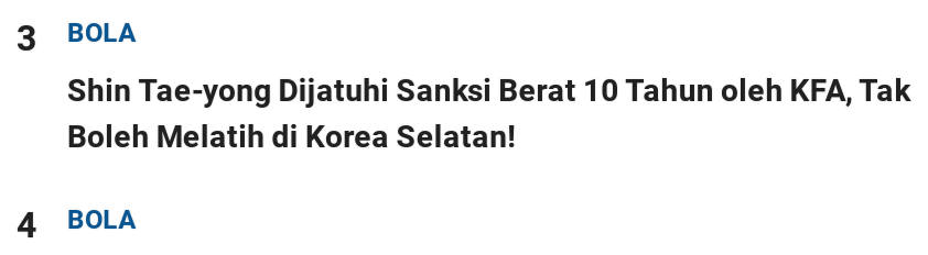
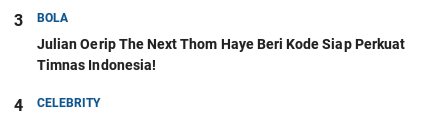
[67,73,910,154] Shin Tae-yong Dijatuhi Sanksi Berat 10 Tahun oleh KFA, Tak | Boleh Melatih di Korea Selatan! -> [37,36,405,73] Julian Oerip The Next Thom Haye Beri Kode Siap Perkuat | Timnas Indonesia!
[67,204,136,235] BOLA -> [37,96,100,110] CELEBRITY

